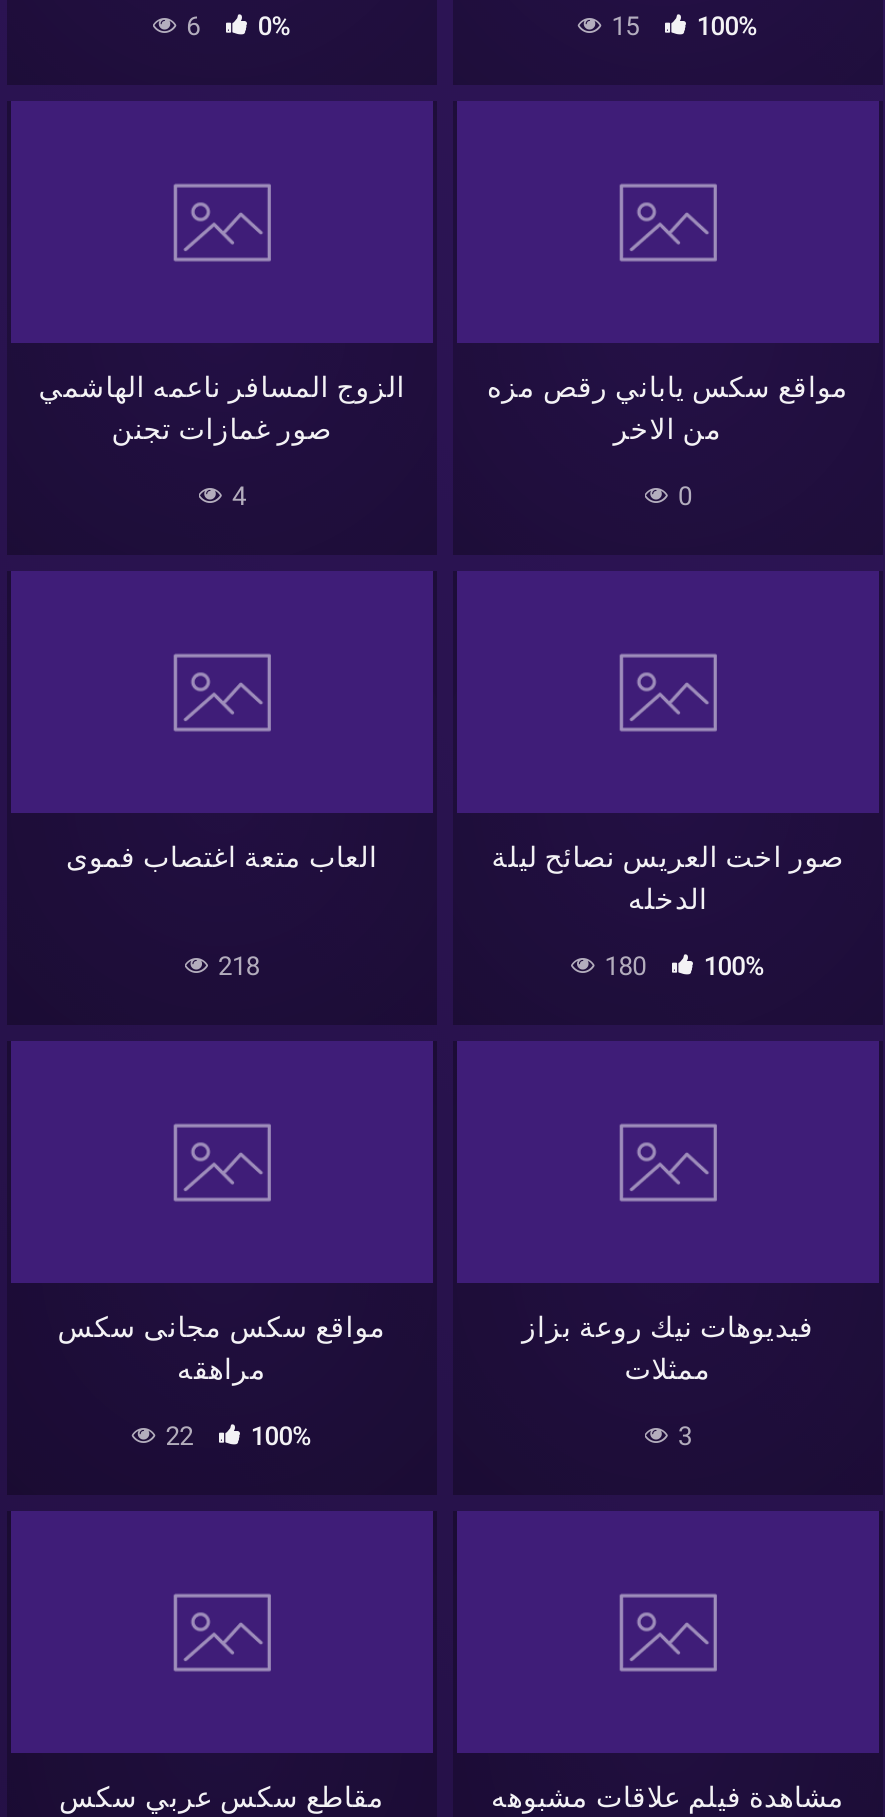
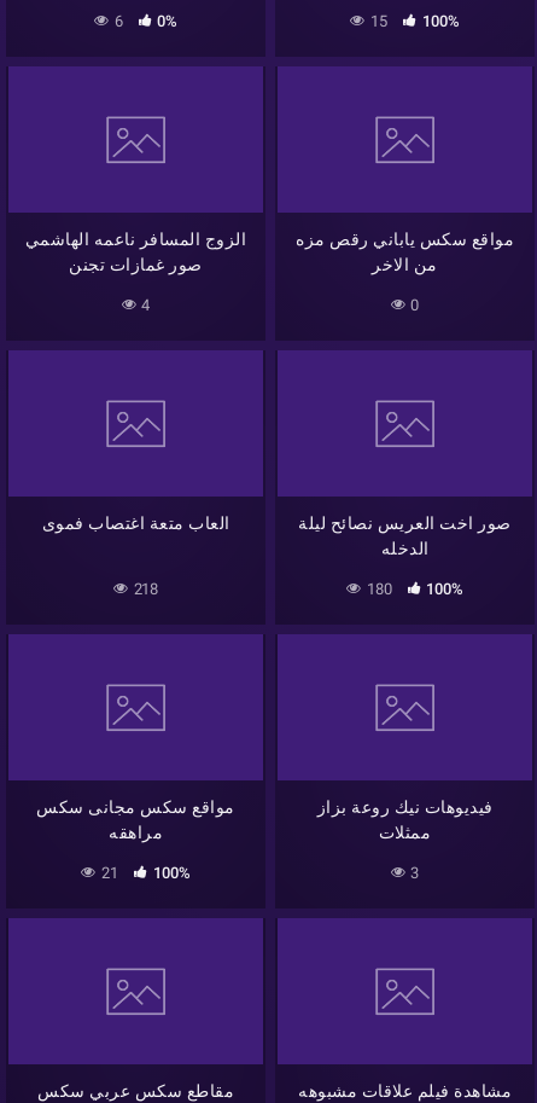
[160,1421,312,1451] 22 100% -> [98,864,190,882] 21 100%

